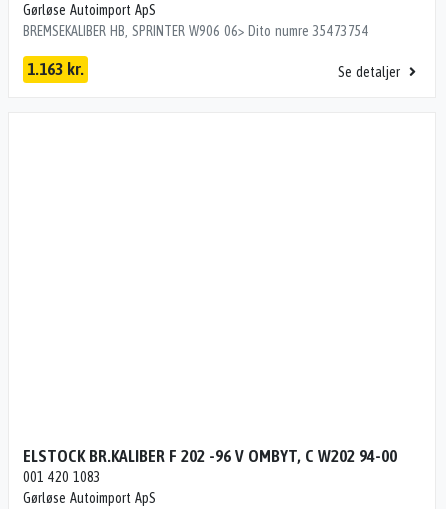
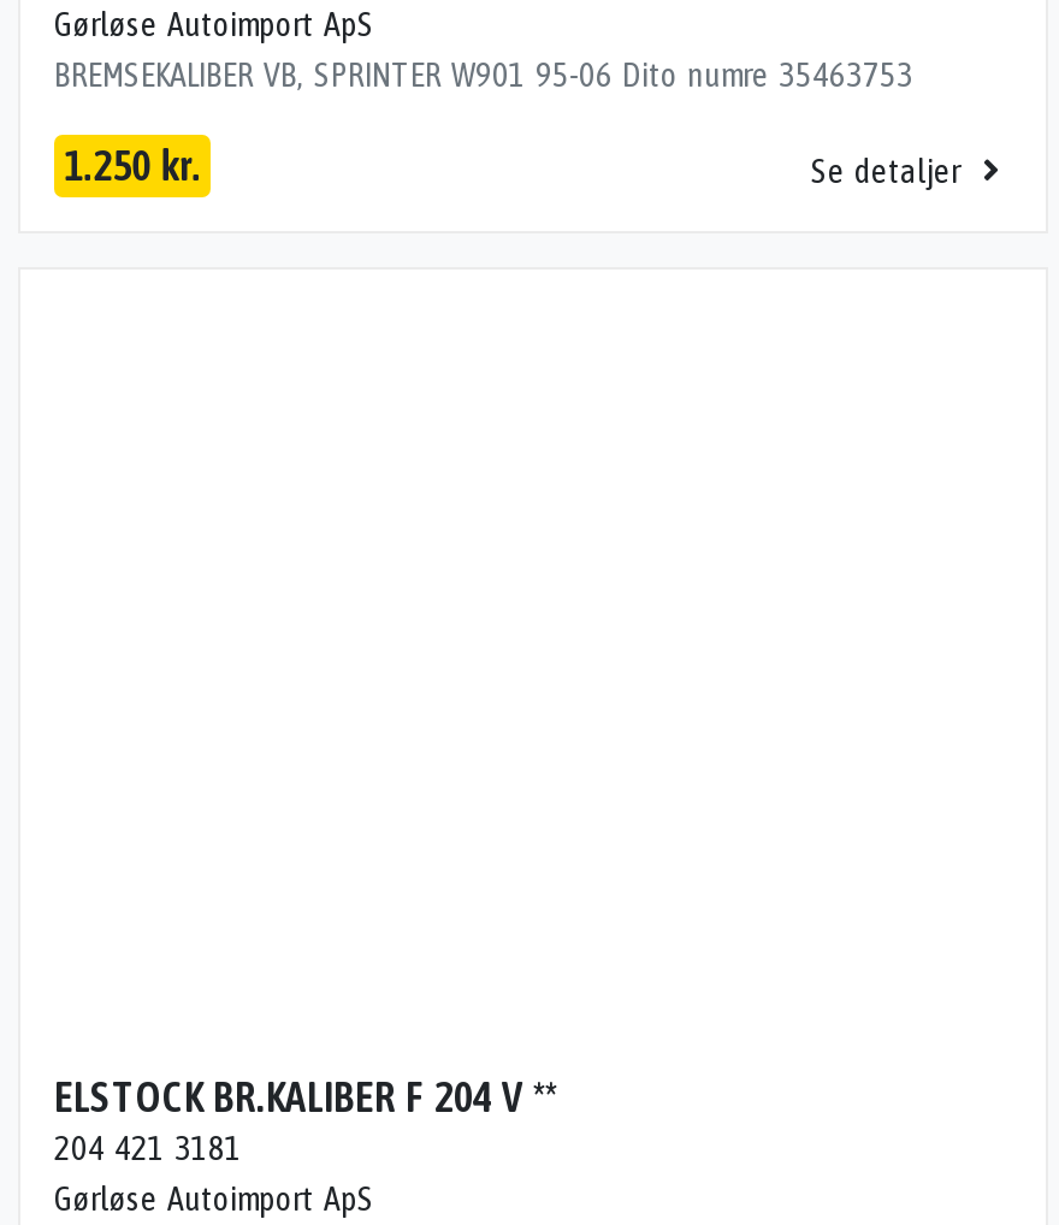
[23,23,369,39] BREMSEKALIBER HB, SPRINTER W906 06> Dito numre 35473754 -> [54,56,913,95] BREMSEKALIBER VB, SPRINTER W901 95-06 Dito numre 35463753
[27,59,84,79] 1.163 kr. -> [64,142,201,190] 1.250 kr.
[23,446,397,485] ELSTOCK BR.KALIBER F 202 -96 V OMBYT, C W202 94-00 | 001 420 1083 -> [54,1074,557,1168] ELSTOCK BR.KALIBER F 204 V ** | 204 421 3181

